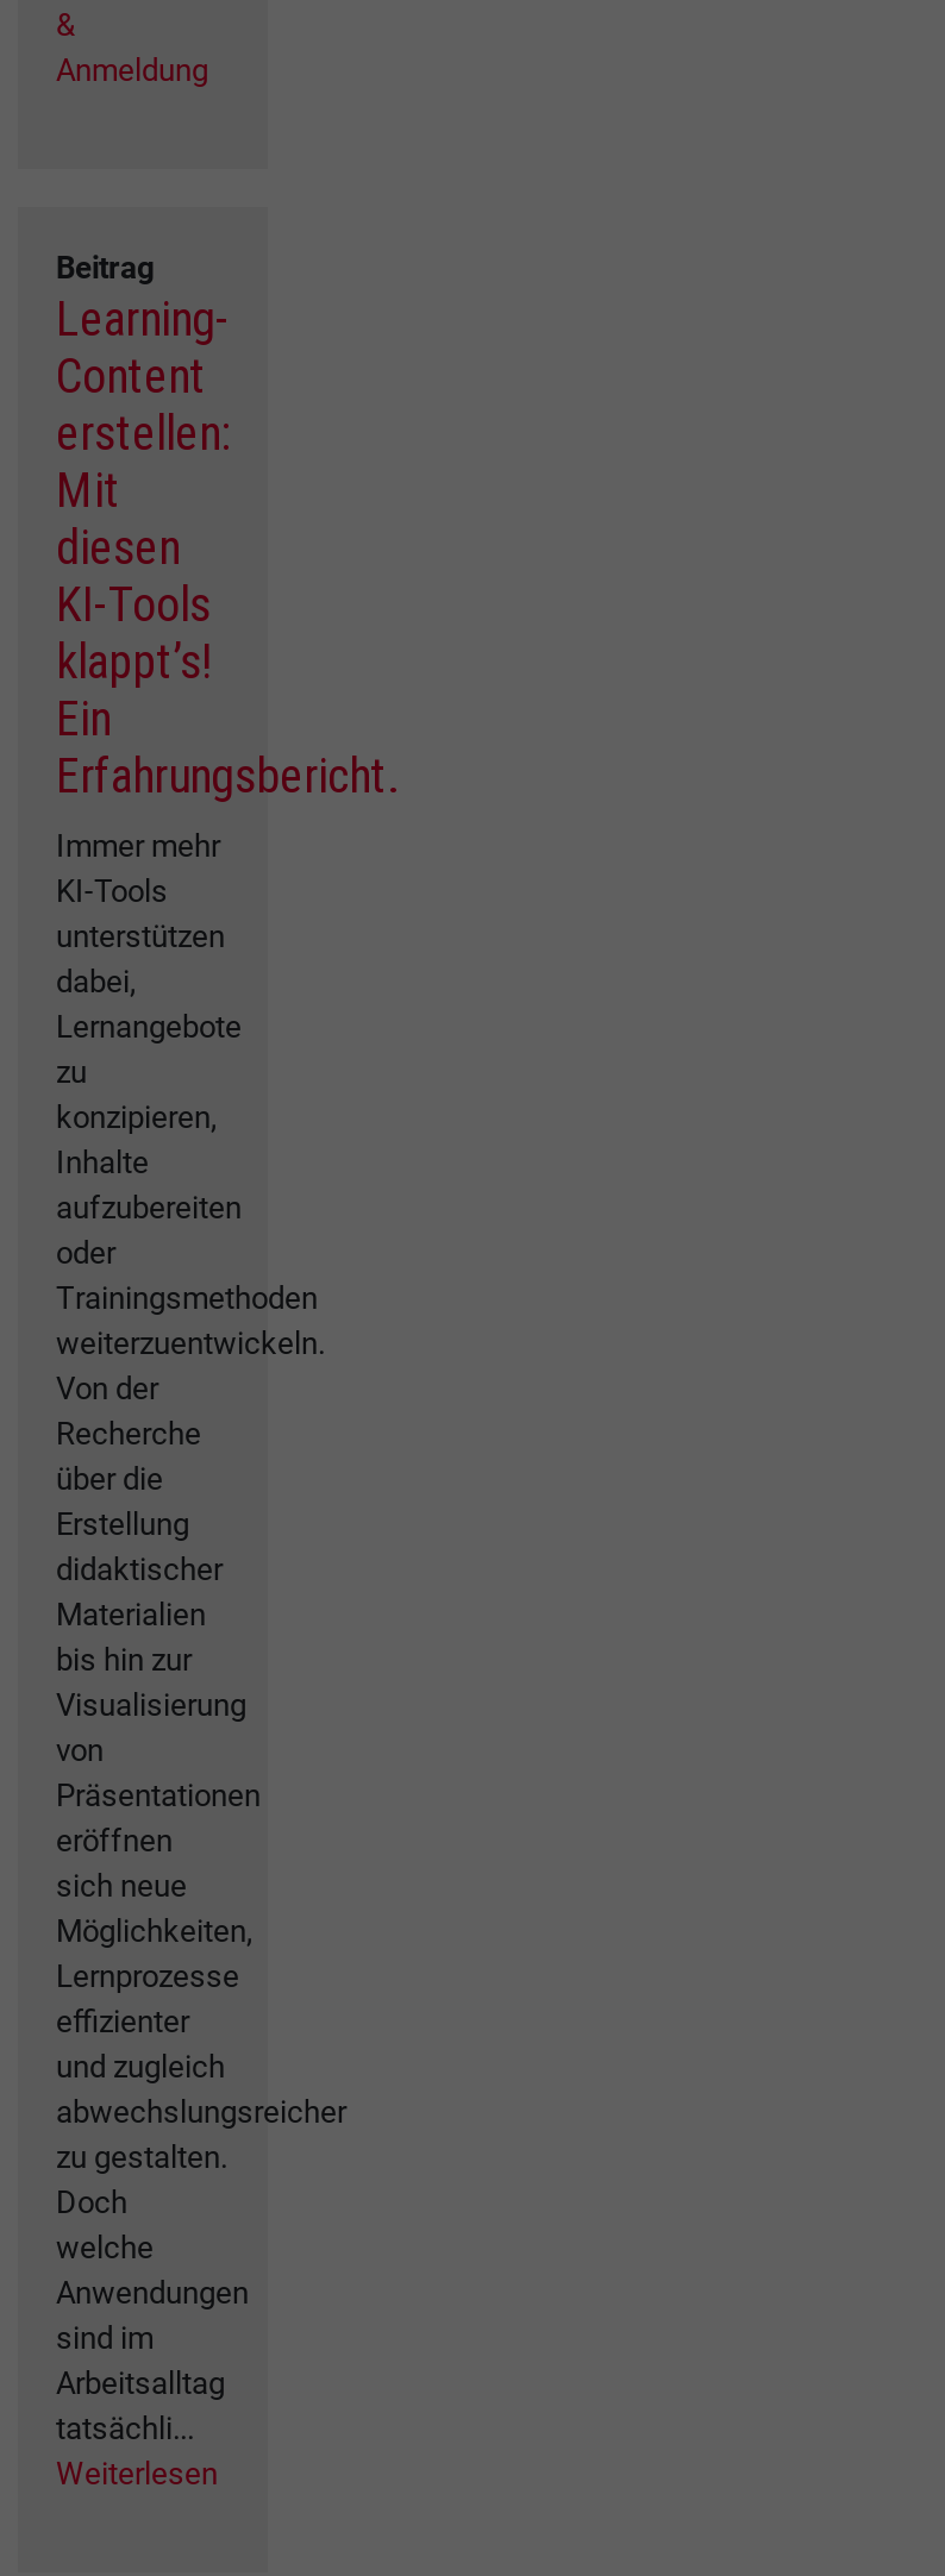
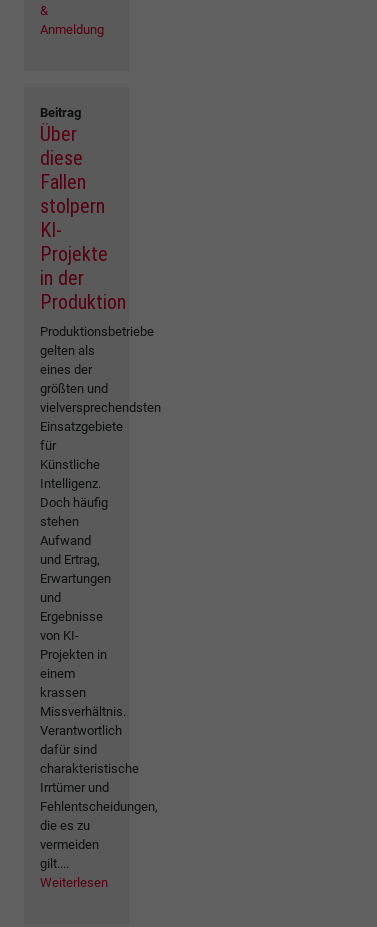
[56,290,396,2446] Learning- | Content | erstellen: | Mit | diesen | KI-Tools | klappt’s! | Ein | Erfahrungsbericht. | Immer mehr | KI-Tools | unterstützen | dabei, | Lernangebote | zu | konzipieren, | Inhalte | aufzubereiten | oder | Trainingsmethoden | weiterzuentwickeln. | Von der | Recherche | über die | Erstellung | didaktischer | Materialien | bis hin zur | Visualisierung | von | Präsentationen | eröffnen | sich neue | Möglichkeiten, | Lernprozesse | effizienter | und zugleich | abwechslungsreicher | zu gestalten. | Doch | welche | Anwendungen | sind im | Arbeitsalltag | tatsächli... -> [40,122,161,871] Über | diese | Fallen | stolpern | KI- | Projekte | in der | Produktion | Produktionsbetriebe | gelten als | eines der | größten und | vielversprechendsten | Einsatzgebiete | für | Künstliche | Intelligenz. | Doch häufig | stehen | Aufwand | und Ertrag, | Erwartungen | und | Ergebnisse | von KI- | Projekten in | einem | krassen | Missverhältnis. | Verantwortlich | dafür sind | charakteristische | Irrtümer und | Fehlentscheidungen, | die es zu | vermeiden | gilt....

